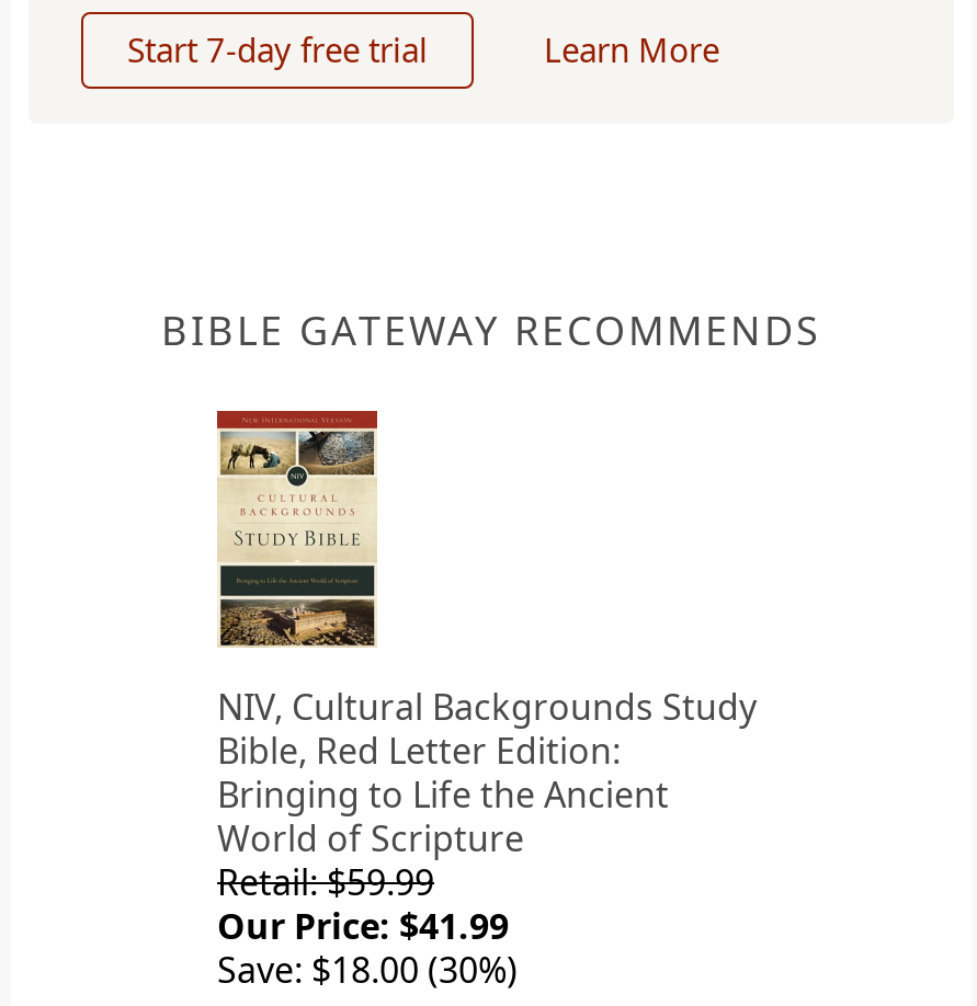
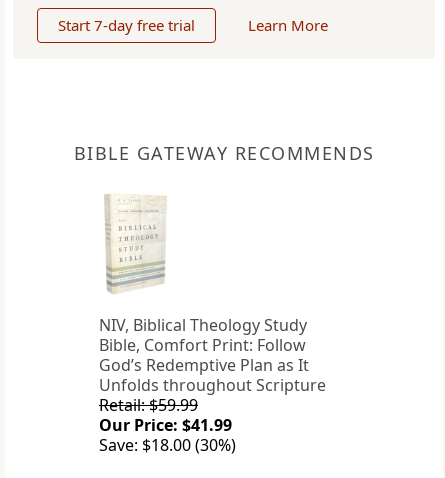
[215,409,757,862] [image] | NIV, Cultural Backgrounds Study | Bible, Red Letter Edition: | Bringing to Life the Ancient | World of Scripture -> [99,190,326,396] [image] | NIV, Biblical Theology Study | Bible, Comfort Print: Follow | God’s Redemptive Plan as It | Unfolds throughout Scripture

